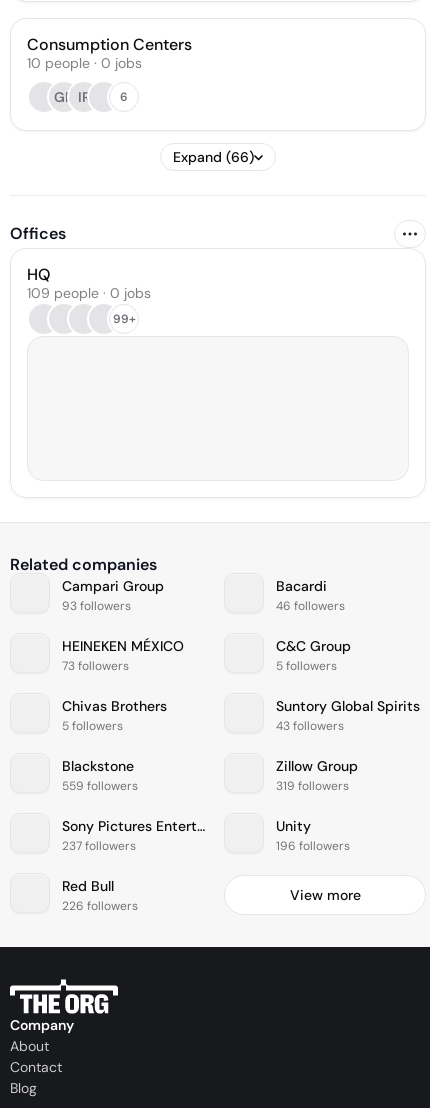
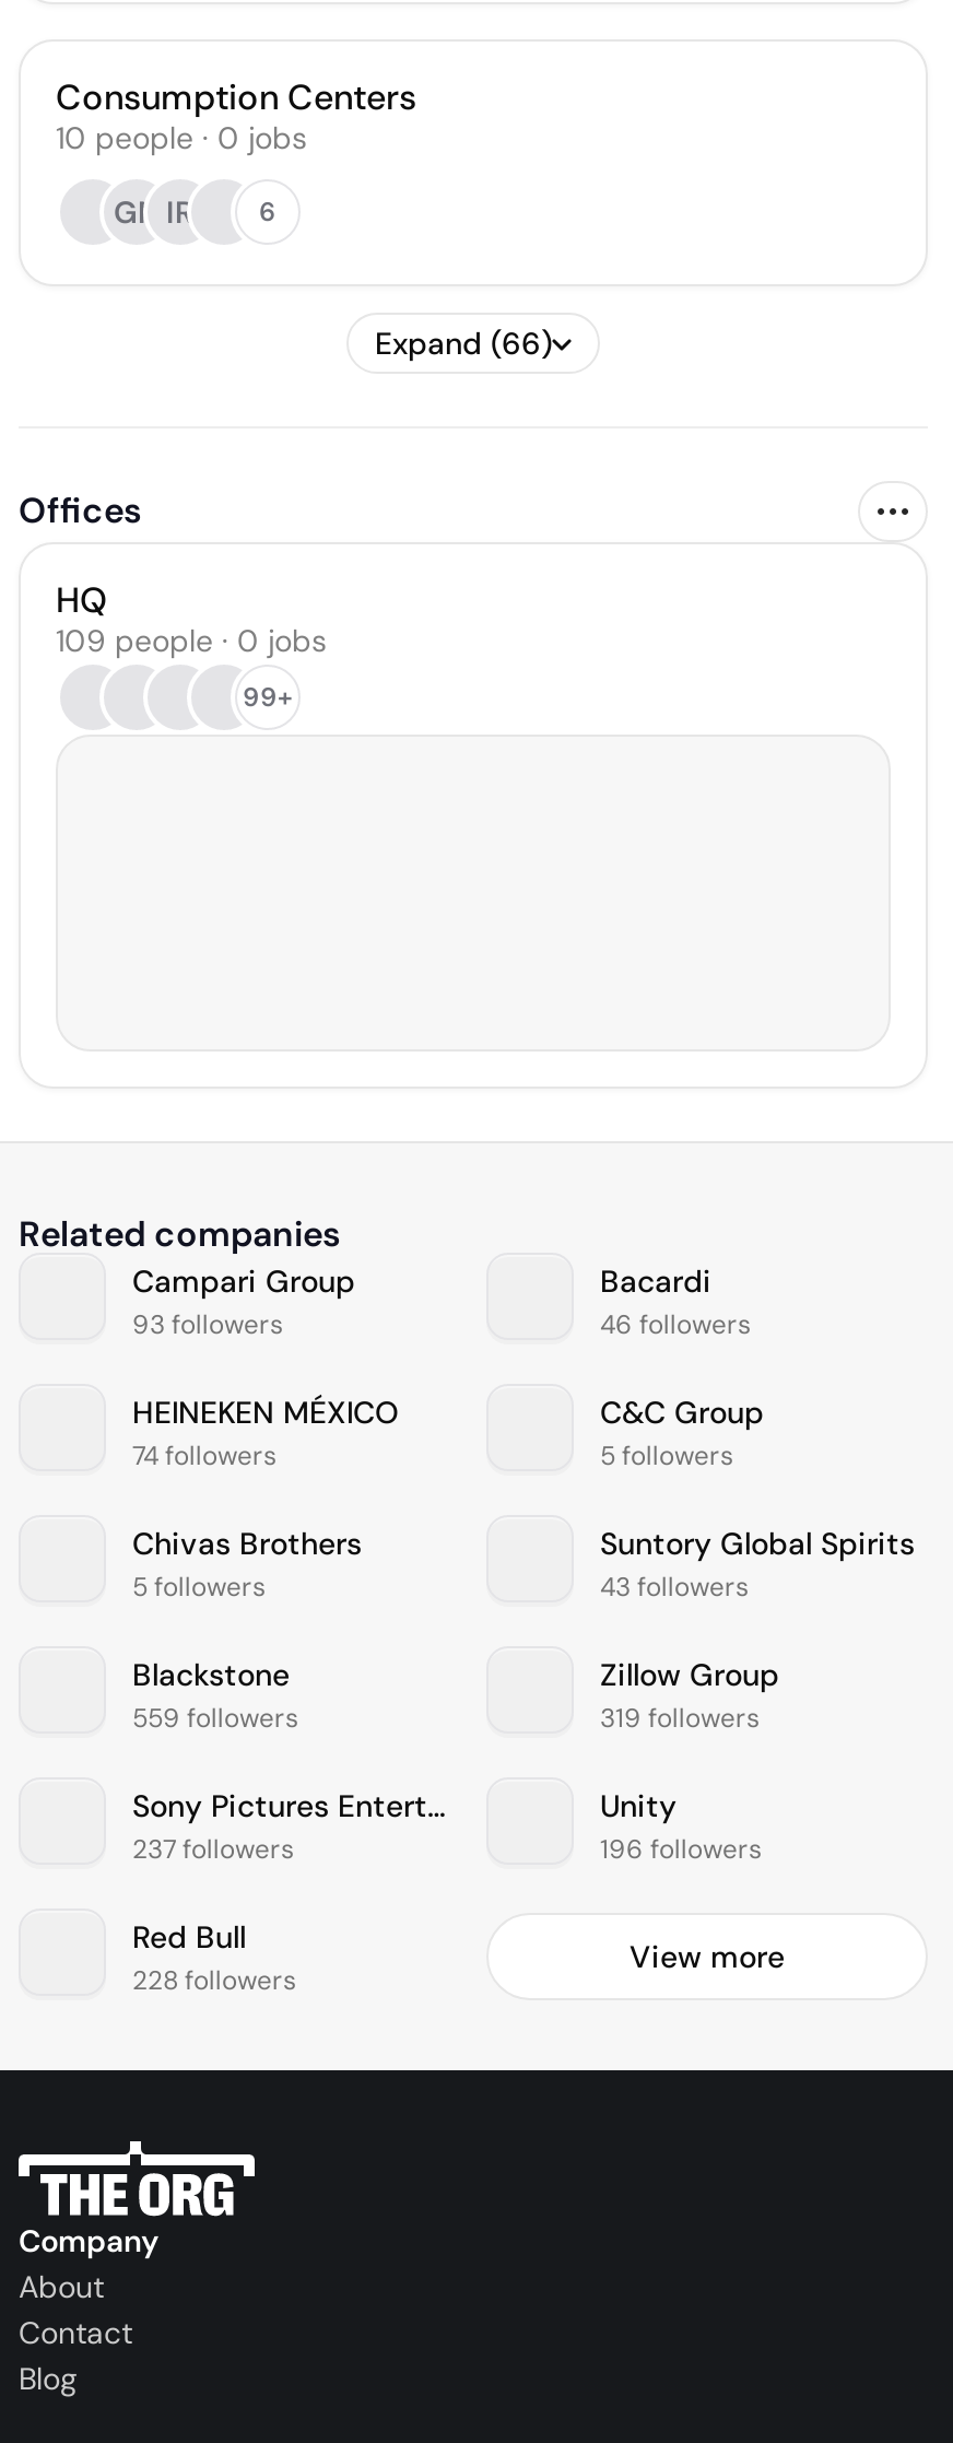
[62,658,129,674] 73 followers -> [132,1438,277,1473] 74 followers
[62,898,138,914] 226 followers -> [132,1963,296,1998] 228 followers

